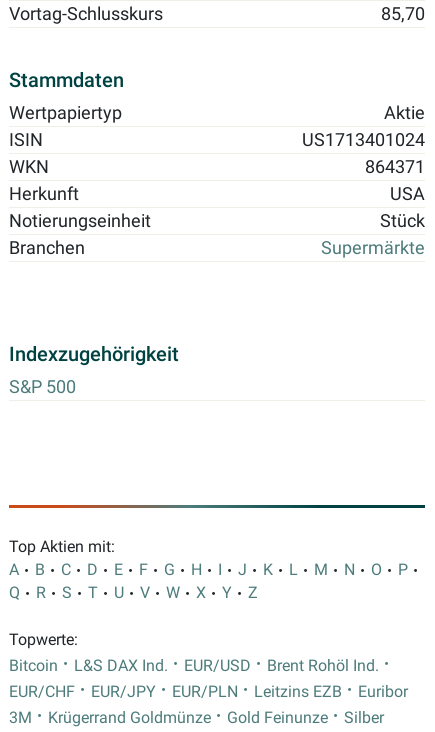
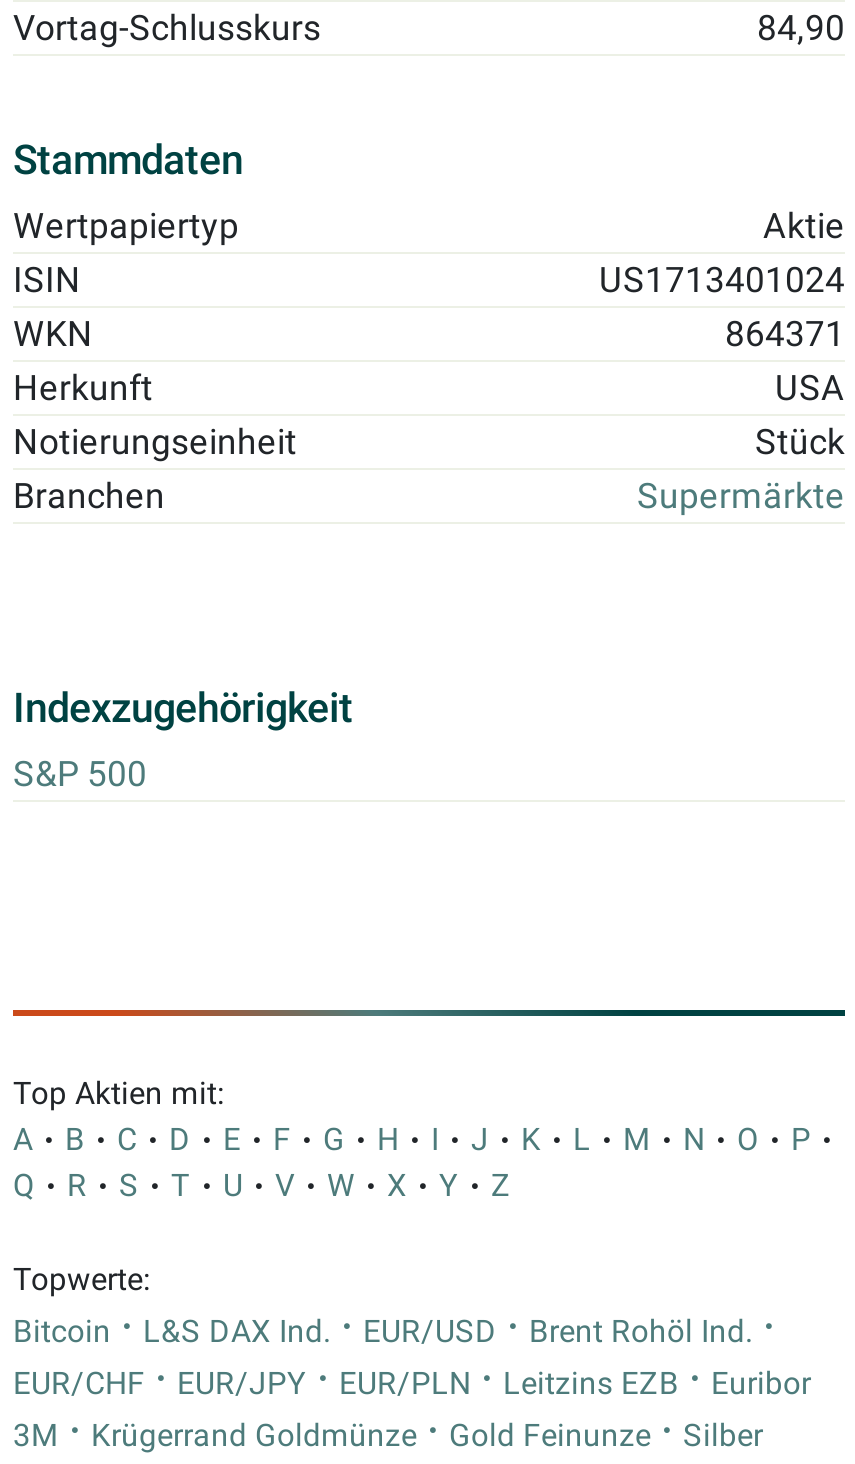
[381,4,425,24] 85,70 -> [757,9,845,49] 84,90

